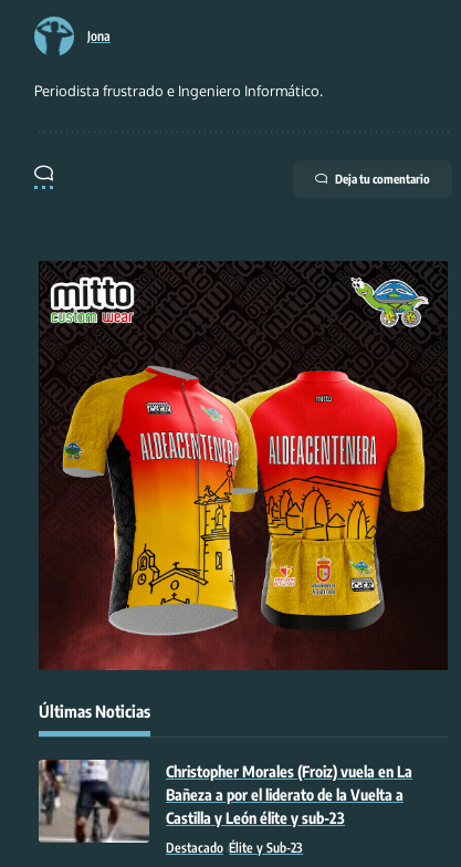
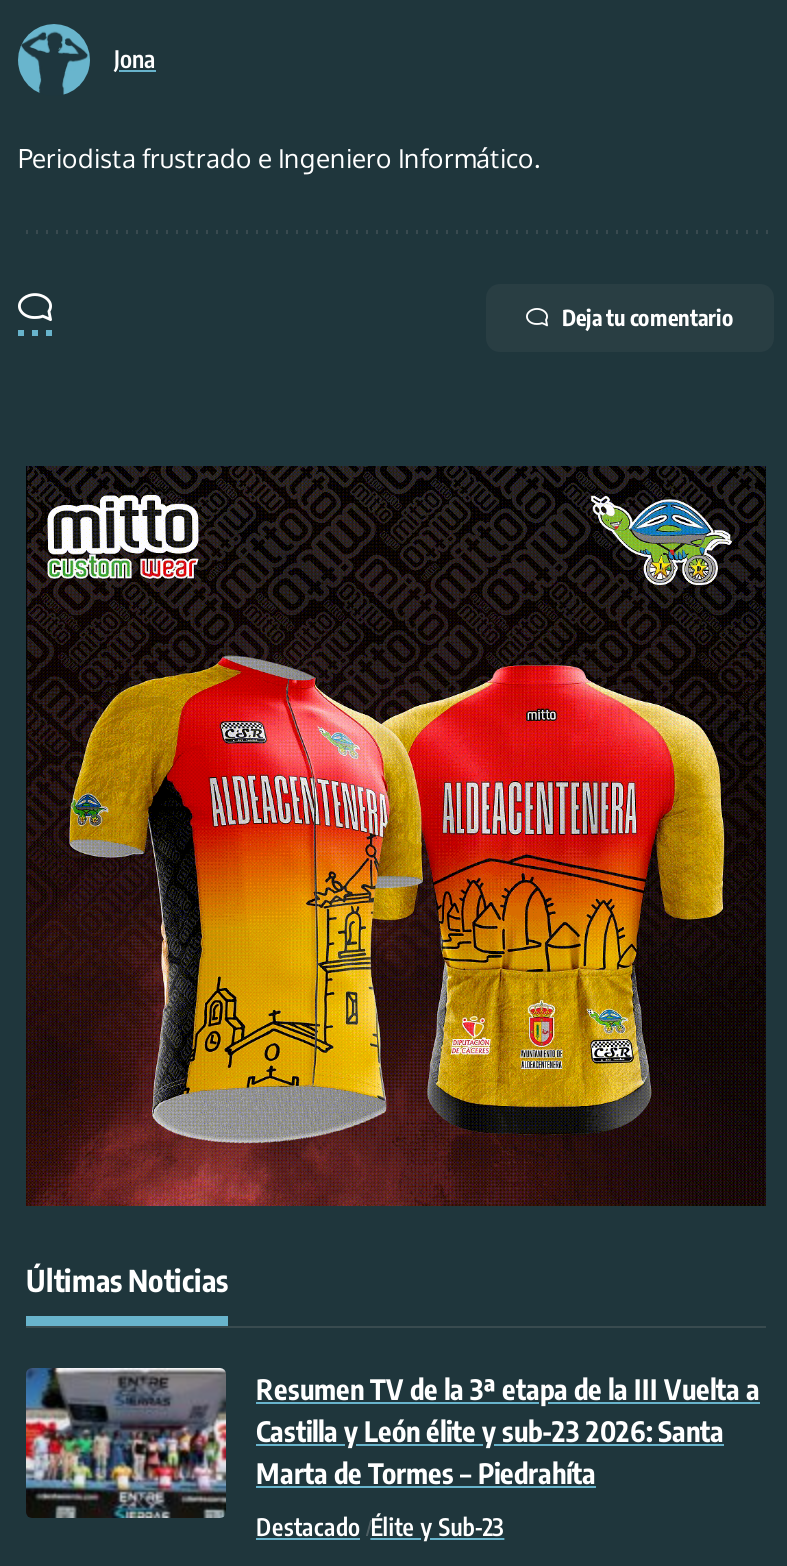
[38,759,412,844] [image] | Christopher Morales (Froiz) vuela en La | Bañeza a por el liderato de la Vuelta a | Castilla y León élite y sub-23 -> [24,1366,760,1520] [image] | Resumen TV de la 3ª etapa de la III Vuelta a | Castilla y León élite y sub-23 2026: Santa | Marta de Tormes – Piedrahíta

